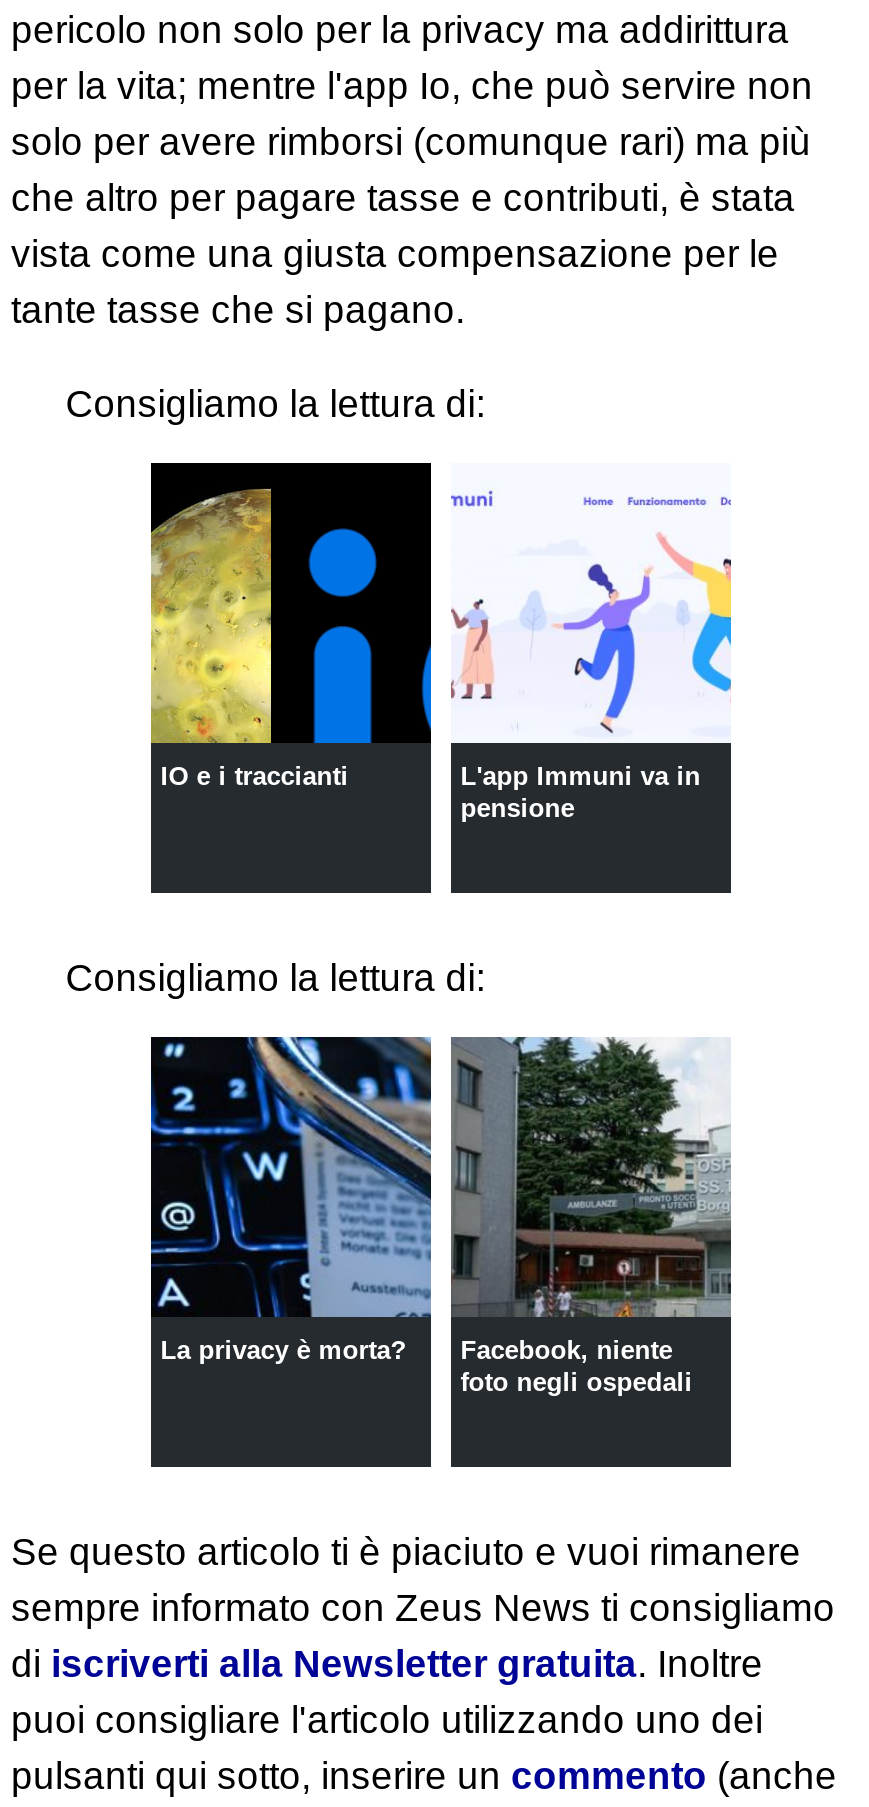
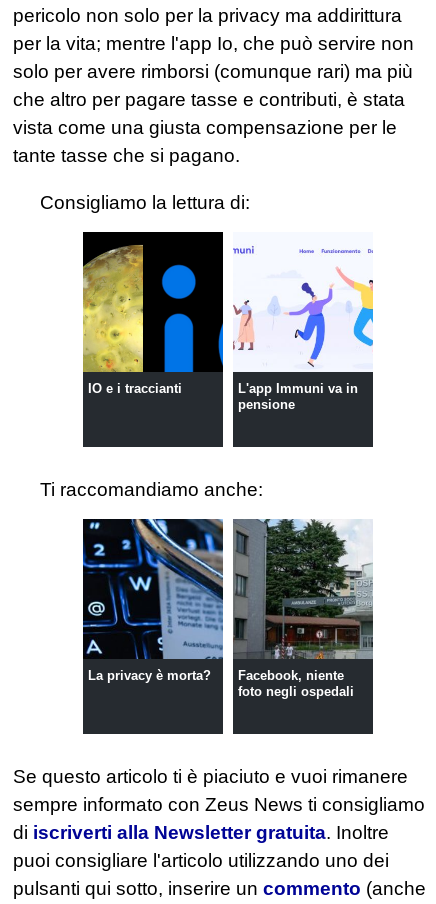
[65,958,485,1000] Consigliamo la lettura di: -> [40,479,263,500] Ti raccomandiamo anche:

